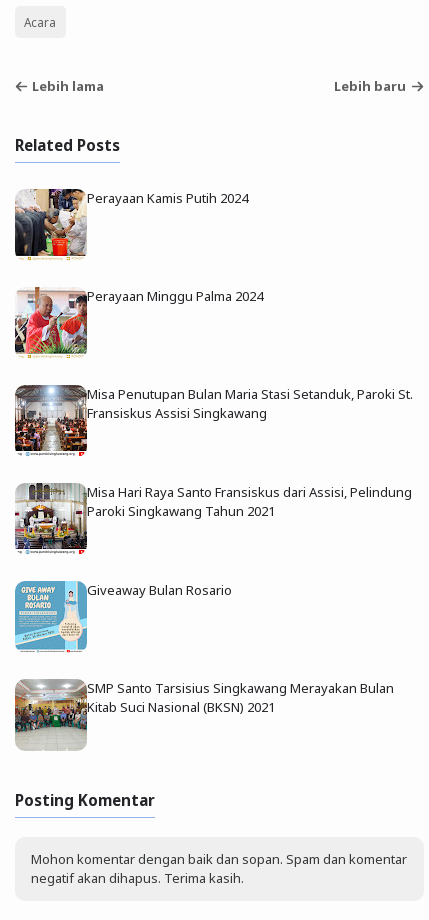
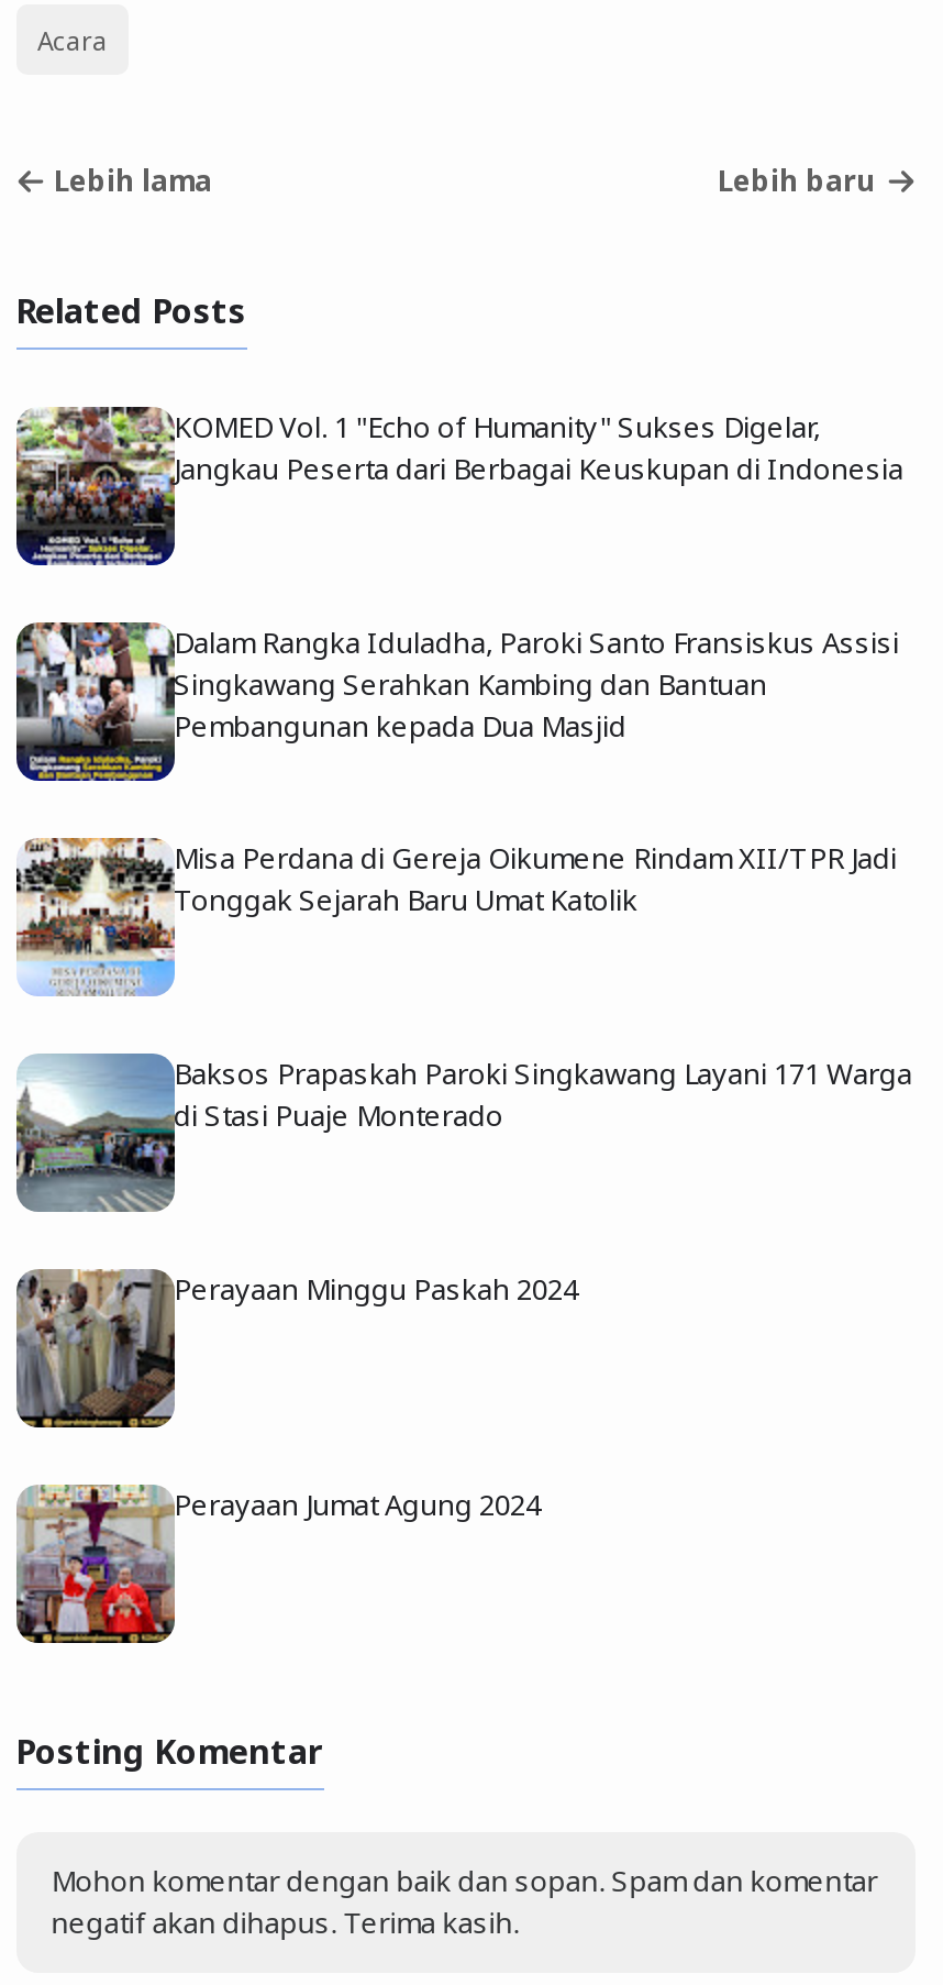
[14,188,247,261] [image] | Perayaan Kamis Putih 2024 -> [14,405,903,567] [image] | KOMED Vol. 1 "Echo of Humanity" Sukses Digelar, | Jangkau Peserta dari Berbagai Keuskupan di Indonesia
[15,287,262,359] [image] | Perayaan Minggu Palma 2024 -> [14,620,899,783] [image] | Dalam Rangka Iduladha, Paroki Santo Fransiskus Assisi | Singkawang Serahkan Kambing dan Bantuan | Pembangunan kepada Dua Masjid
[14,384,412,457] [image] | Misa Penutupan Bulan Maria Stasi Setanduk, Paroki St. | Fransiskus Assisi Singkawang -> [14,836,897,999] [image] | Misa Perdana di Gereja Oikumene Rindam XII/TPR Jadi | Tonggak Sejarah Baru Umat Katolik
[14,482,411,555] [image] | Misa Hari Raya Santo Fransiskus dari Assisi, Pelindung | Paroki Singkawang Tahun 2021 -> [14,1053,912,1214] [image] | Baksos Prapaskah Paroki Singkawang Layani 171 Warga | di Stasi Puaje Monterado
[14,580,231,653] [image] | Giveaway Bulan Rosario -> [14,1267,578,1430] [image] | Perayaan Minggu Paskah 2024
[14,679,393,751] [image] | SMP Santo Tarsisius Singkawang Merayakan Bulan | Kitab Suci Nasional (BKSN) 2021 -> [16,1484,541,1645] [image] | Perayaan Jumat Agung 2024

